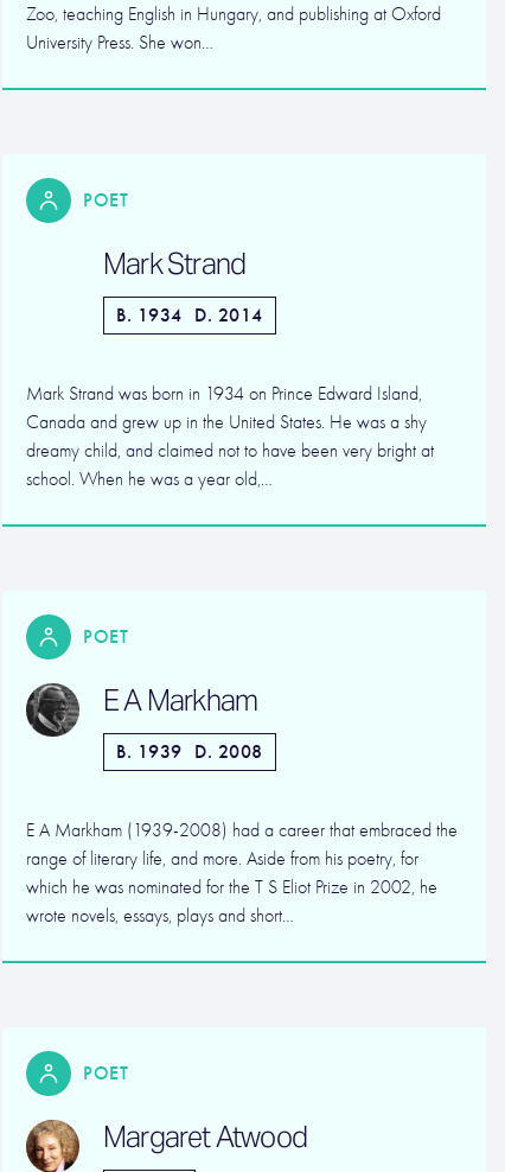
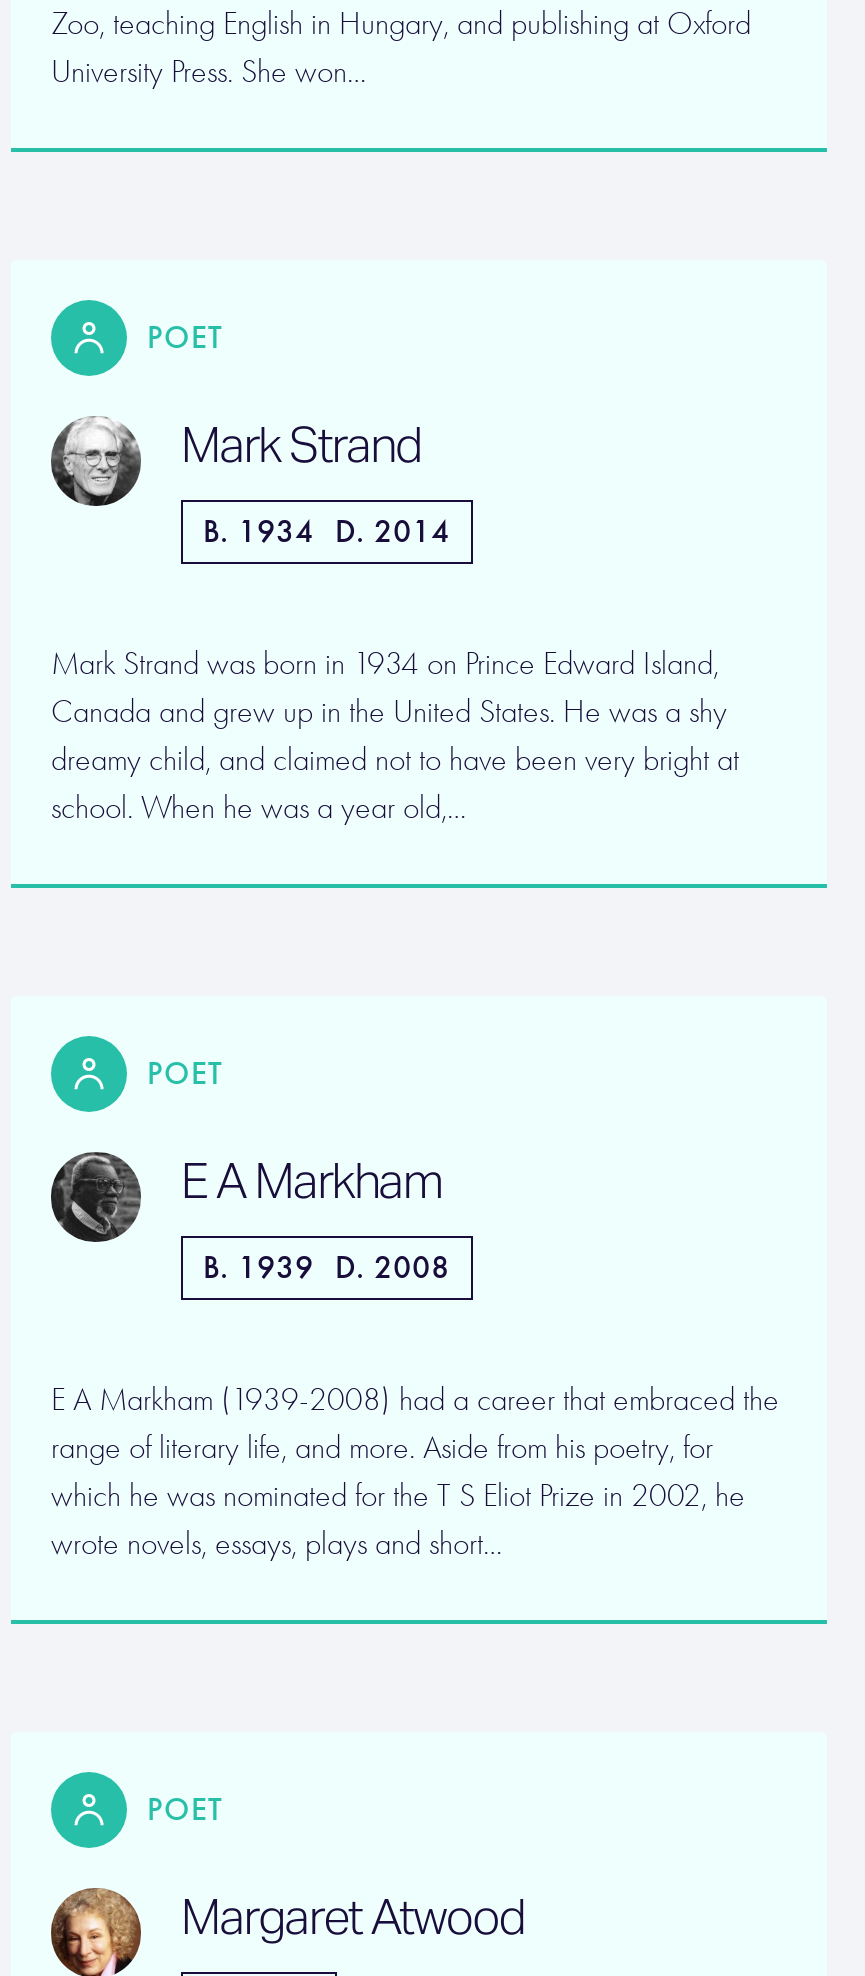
none -> [49,416,143,508] [image]

